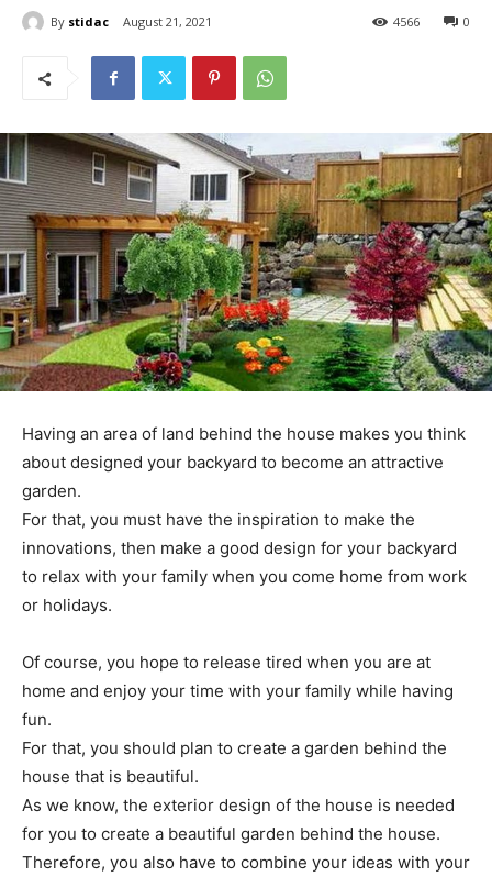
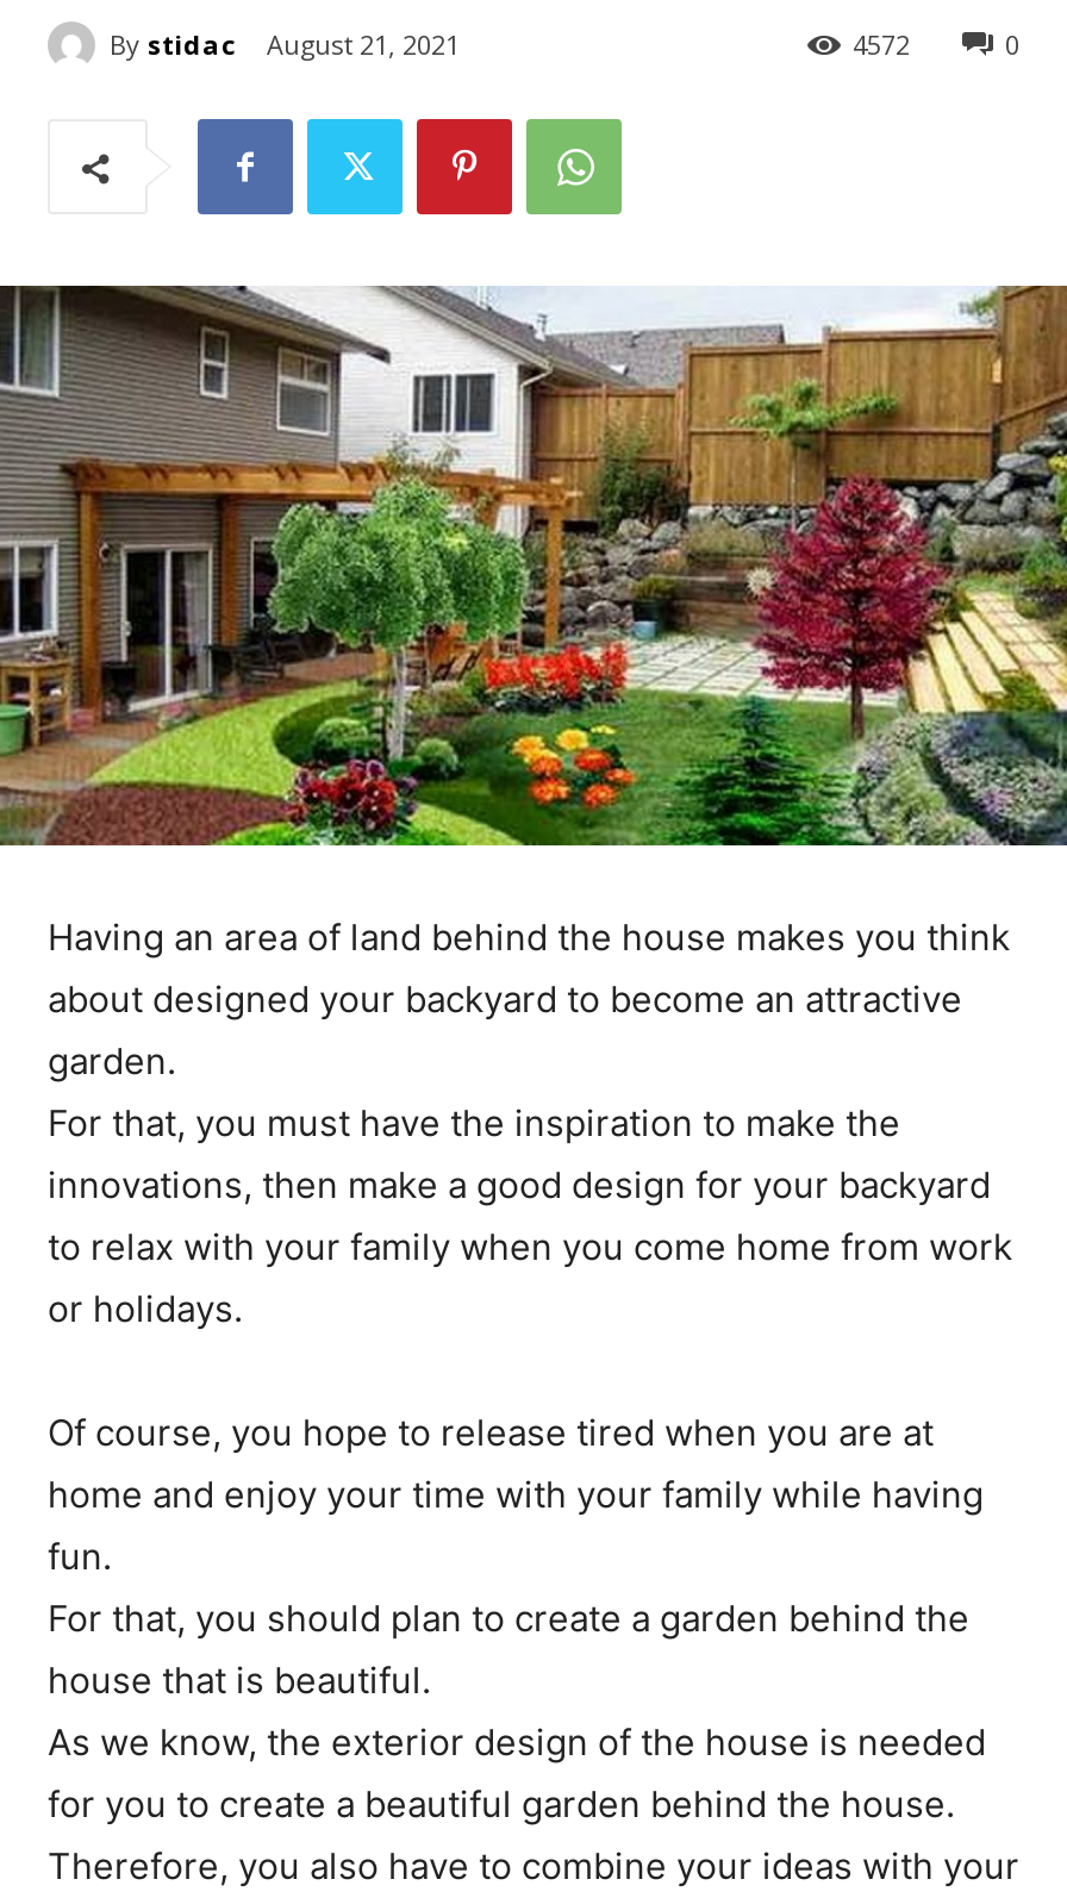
[393,13,420,30] 4566 -> [853,26,910,62] 4572

